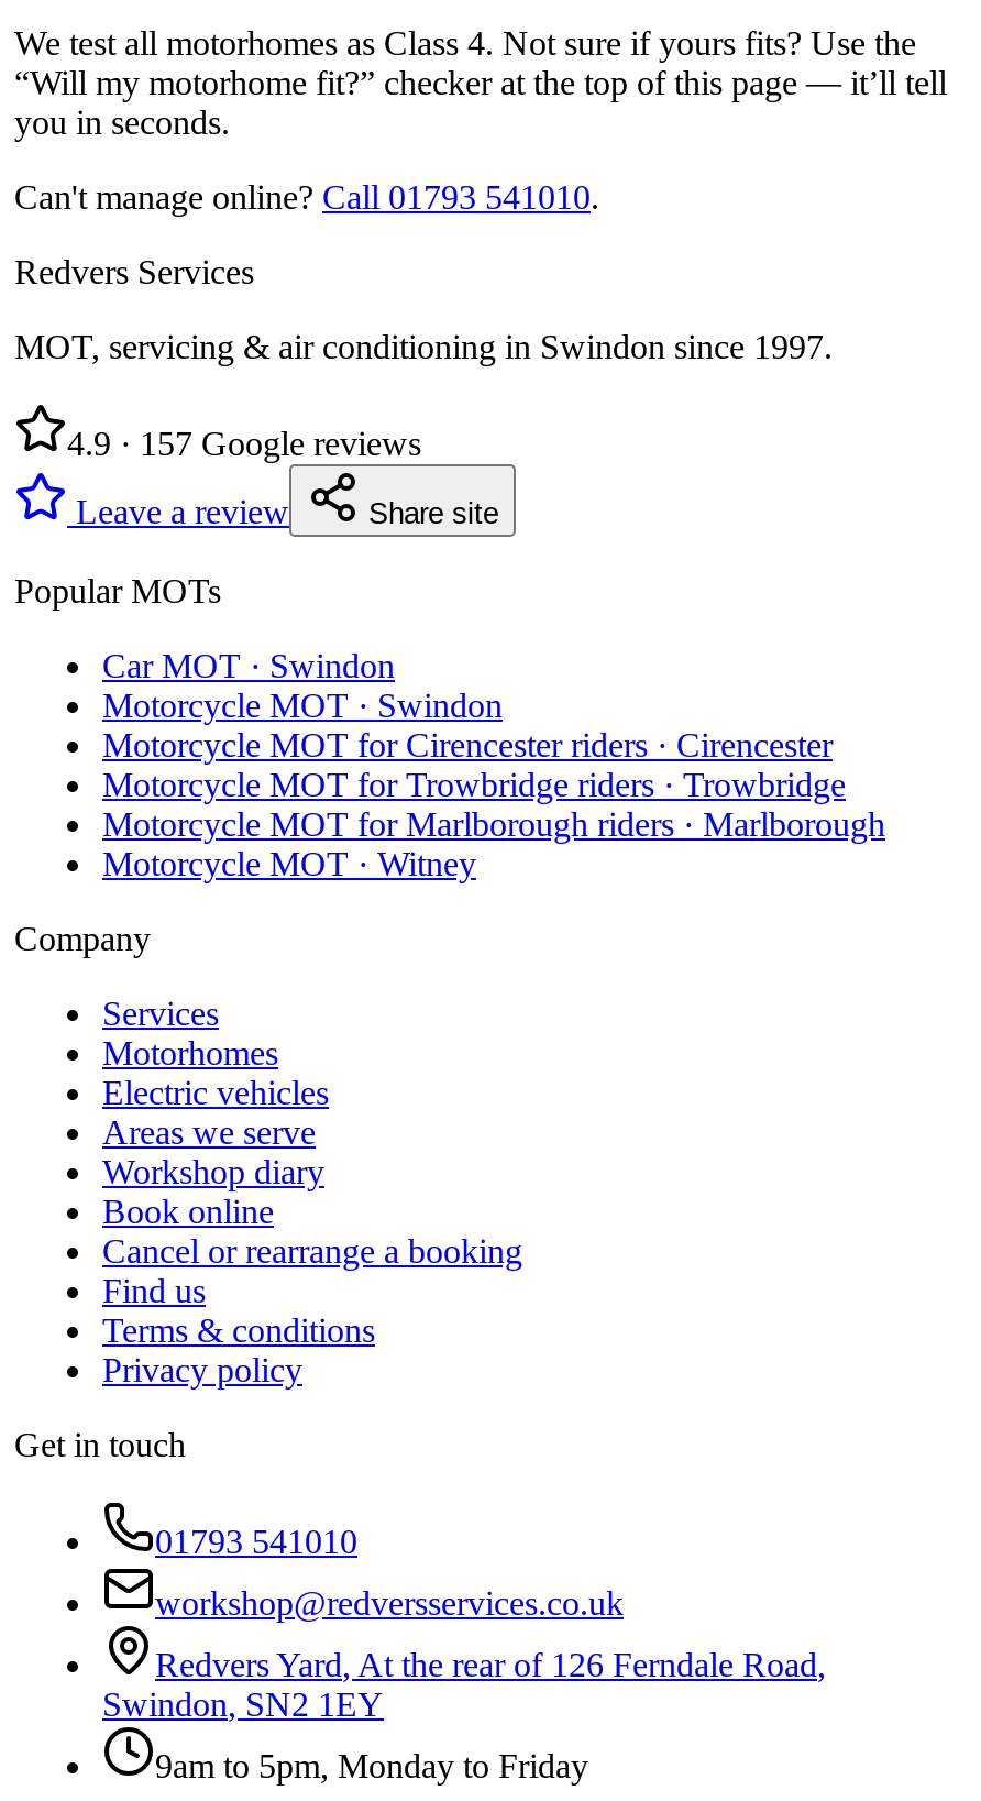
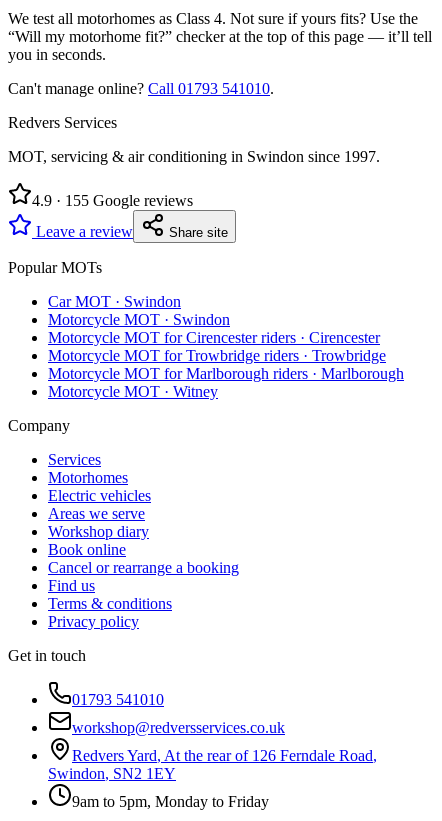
[67,425,421,463] 4.9 · 157 Google reviews -> [32,192,193,209] 4.9 · 155 Google reviews

